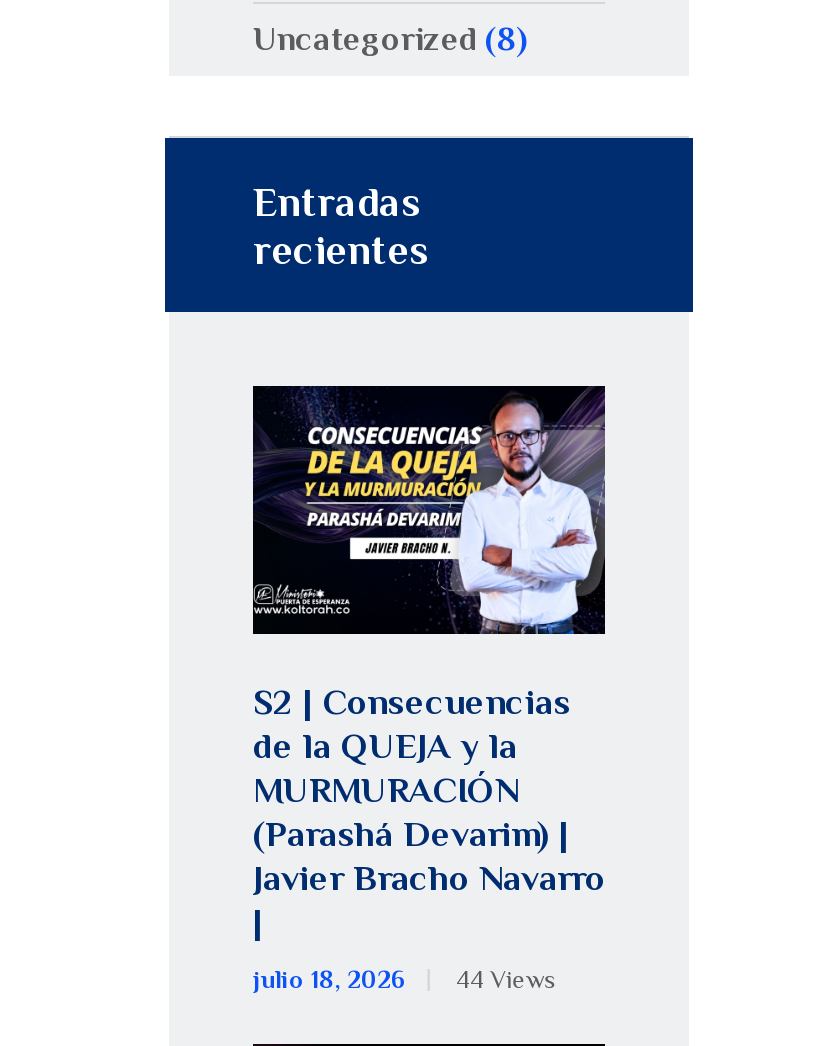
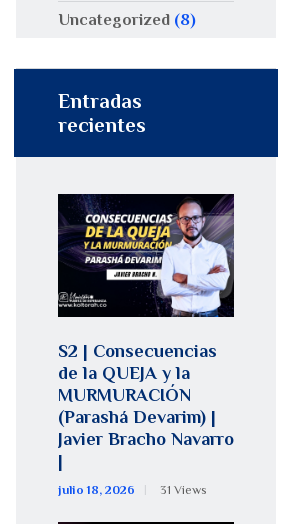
[253,967,556,995] julio 18, 2026 44 Views -> [58,483,207,497] julio 18, 2026 31 Views

